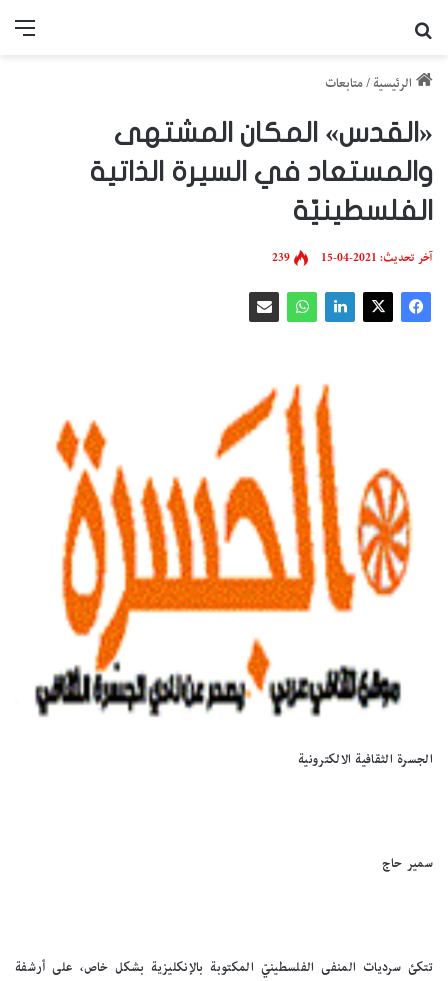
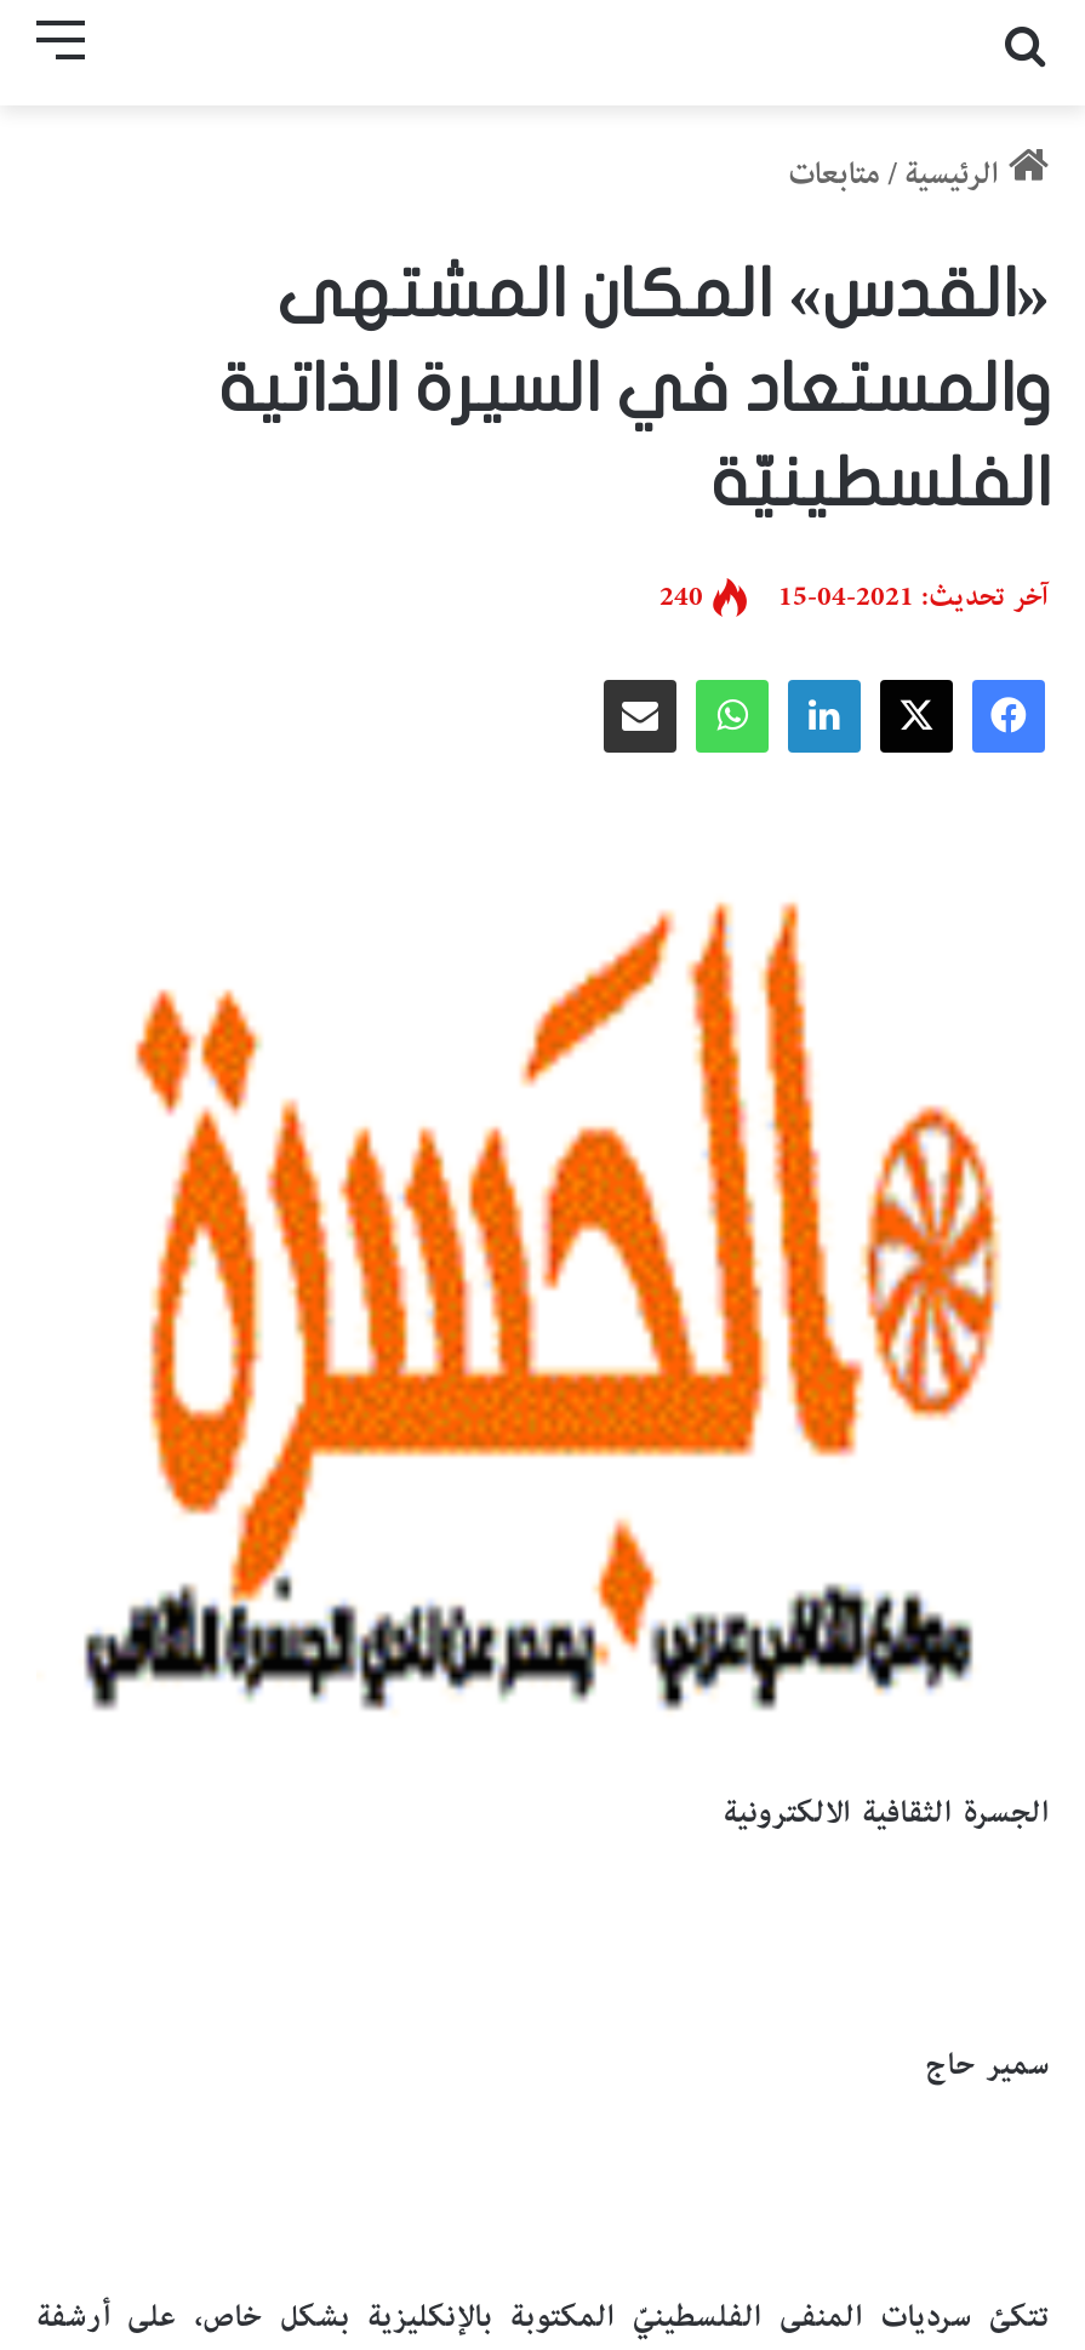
[272,249,290,266] 239 -> [659,576,703,617] 240

